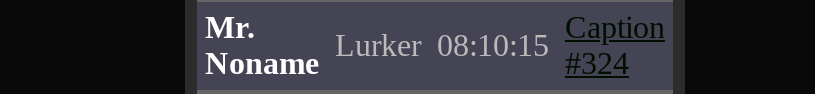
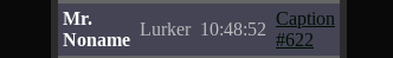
[335,28,549,62] Lurker 08:10:15 -> [140,19,266,39] Lurker 10:48:52
[565,46,629,80] #324 -> [276,30,314,50] #622

